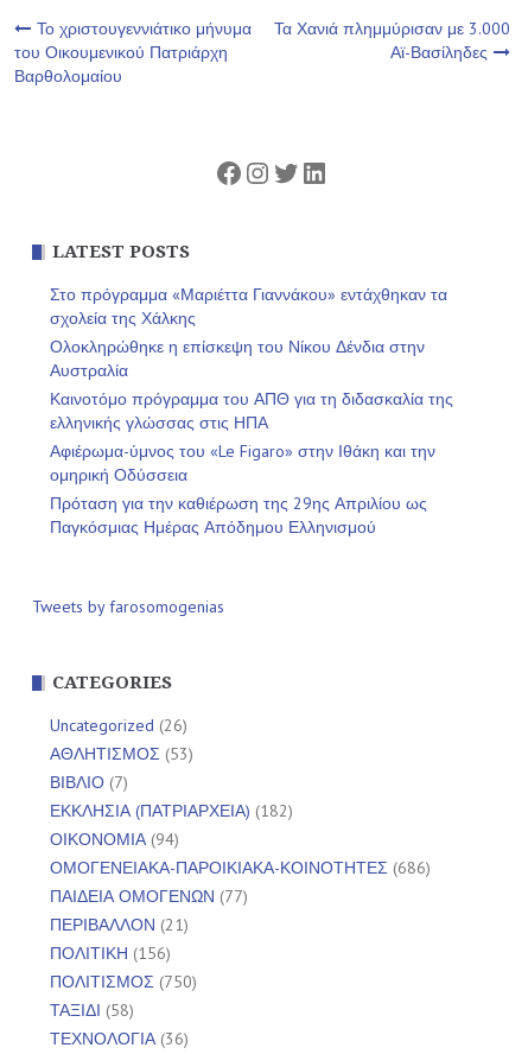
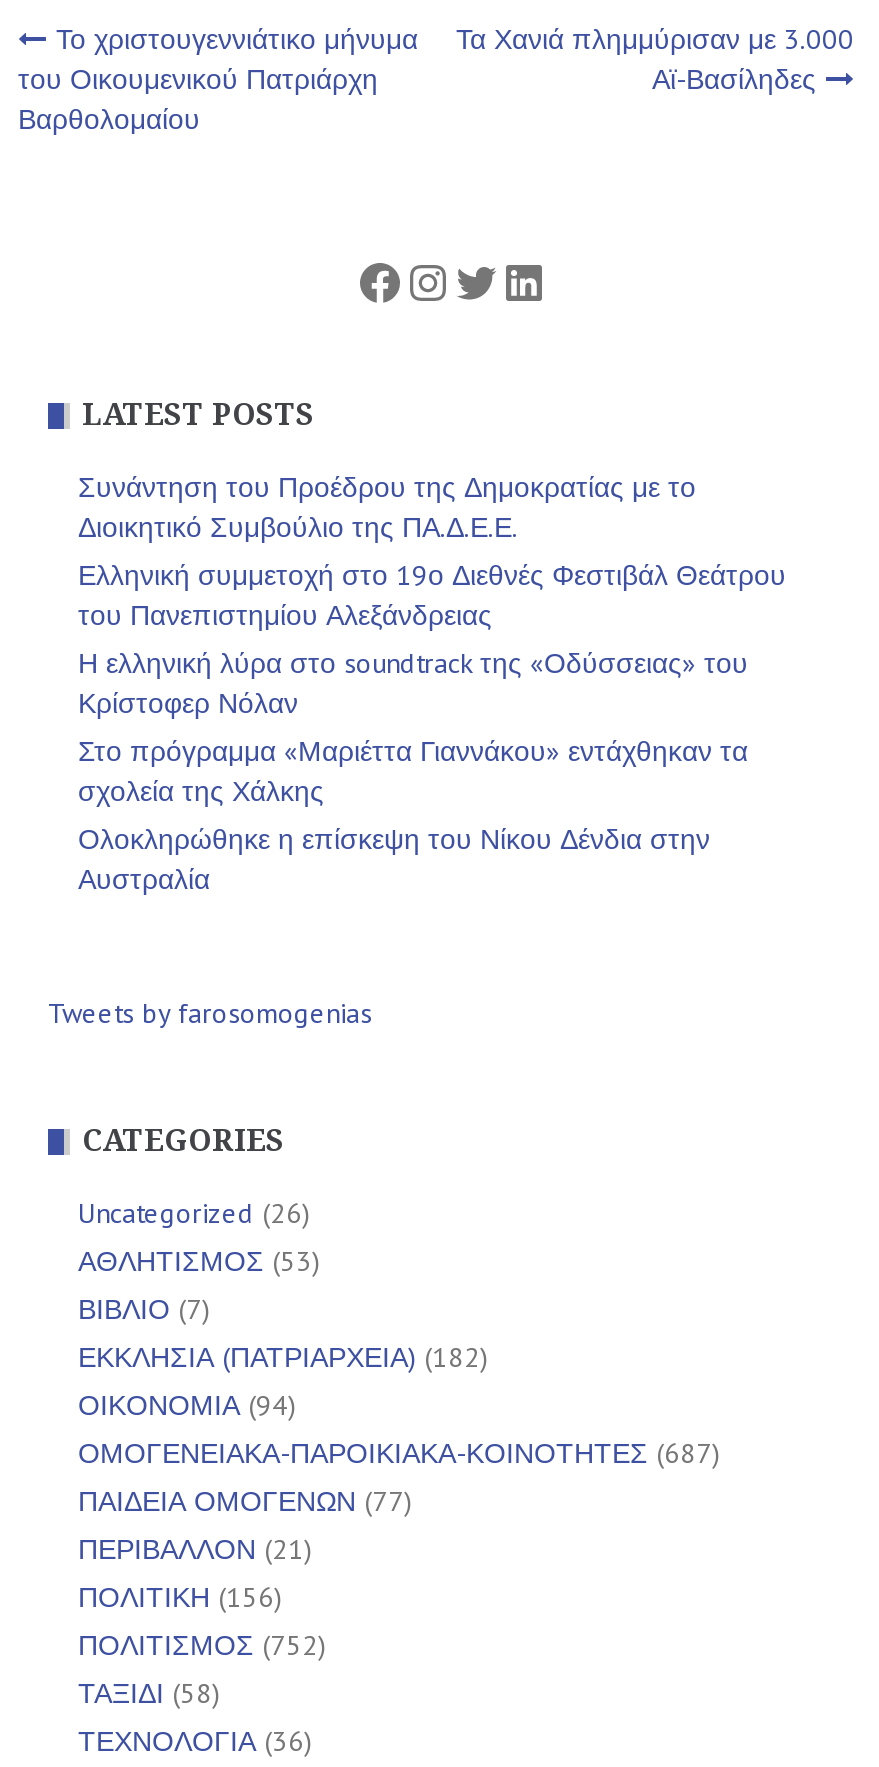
none -> [78,468,786,720] Συνάντηση του Προέδρου της Δημοκρατίας με το | Διοικητικό Συμβούλιο της ΠΑ.Δ.Ε.Ε. | Ελληνική συμμετοχή στο 19ο Διεθνές Φεστιβάλ Θεάτρου | του Πανεπιστημίου Αλεξάνδρειας | Η ελληνική λύρα στο soundtrack της «Οδύσσειας» του | Κρίστοφερ Νόλαν
moved [50,283,447,381] -> [78,732,748,896]: Στο πρόγραμμα «Μαριέττα Γιαννάκου» εντάχθηκαν τα | σχολεία της Χάλκης | Ολοκληρώθηκε η επίσκεψη του Νίκου Δένδια στην | Αυστραλία
[50,388,453,537] Καινοτόμο πρόγραμμα του ΑΠΘ για τη διδασκαλία της | ελληνικής γλώσσας στις ΗΠΑ | Αφιέρωμα-ύμνος του «Le Figaro» στην Ιθάκη και την | ομηρική Οδύσσεια | Πρόταση για την καθιέρωση της 29ης Απριλίου ως | Παγκόσμιας Ημέρας Απόδημου Ελληνισμού -> none
[50,856,431,878] ΟΜΟΓΕΝΕΙΑΚΑ-ΠΑΡΟΙΚΙΑΚΑ-ΚΟΙΝΟΤΗΤΕΣ (686) -> [78,1434,720,1470] ΟΜΟΓΕΝΕΙΑΚΑ-ΠΑΡΟΙΚΙΑΚΑ-ΚΟΙΝΟΤΗΤΕΣ (687)
[50,970,197,992] ΠΟΛΙΤΙΣΜΟΣ (750) -> [78,1626,326,1662] ΠΟΛΙΤΙΣΜΟΣ (752)

